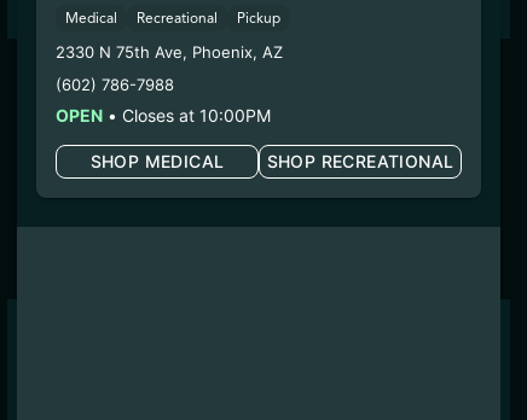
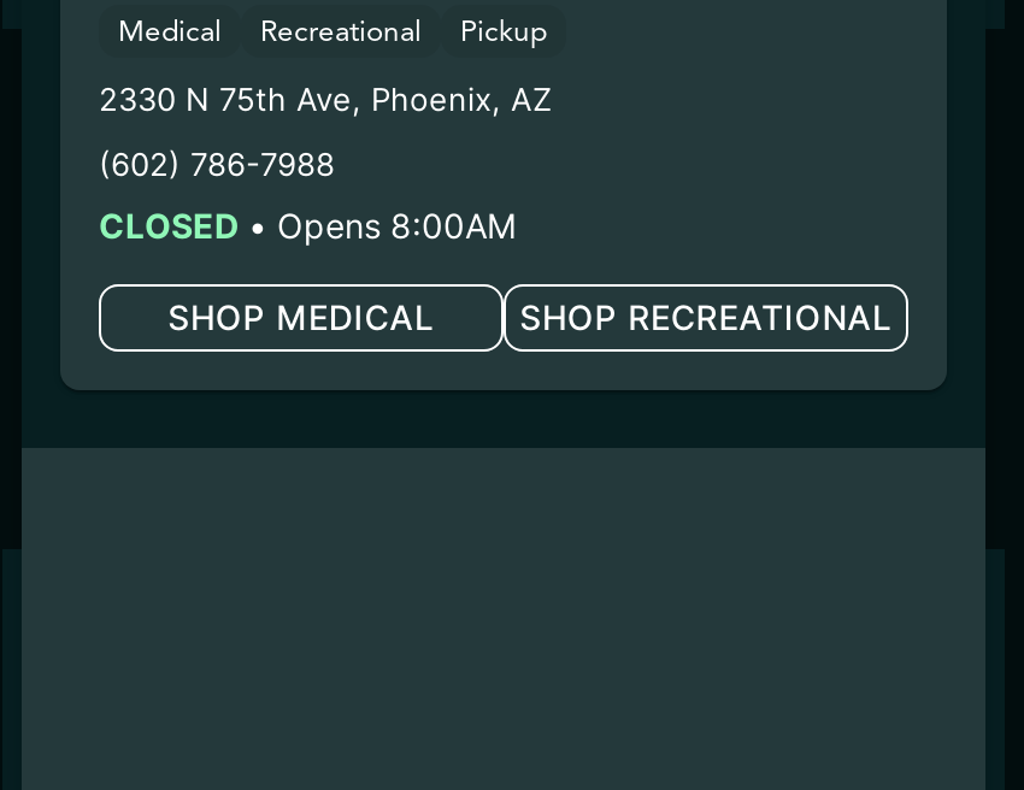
[56,105,271,126] OPEN • Closes at 10:00PM -> [99,205,516,246] CLOSED • Opens 8:00AM

